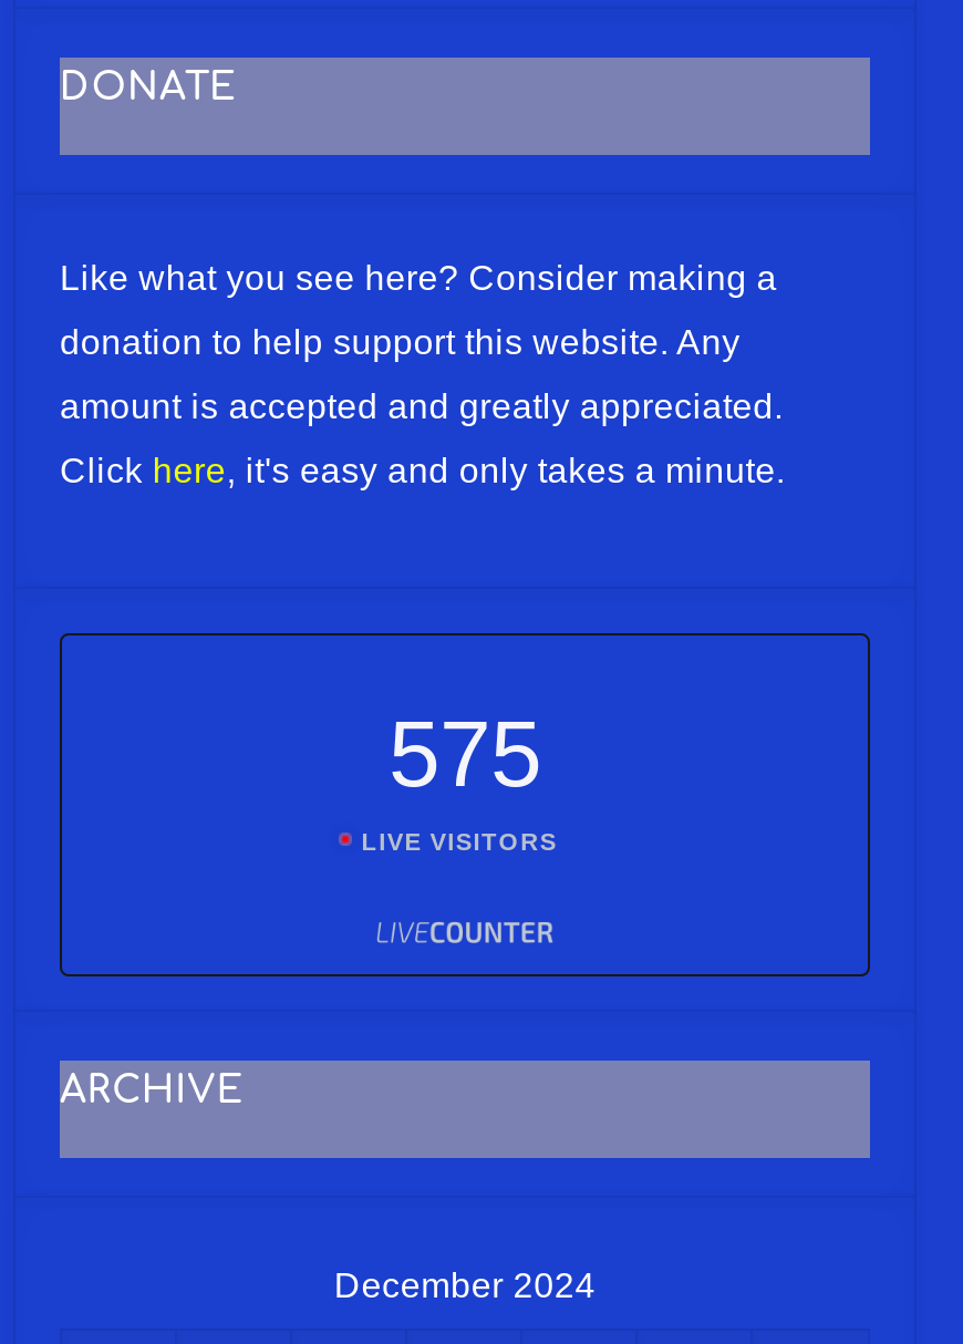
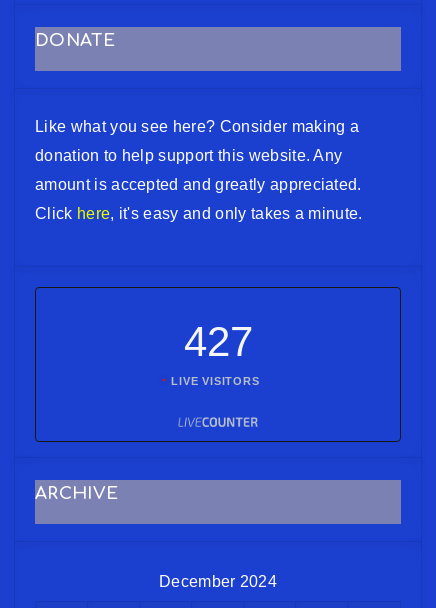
[389,702,541,806] 575 -> [183,318,252,365] 427

